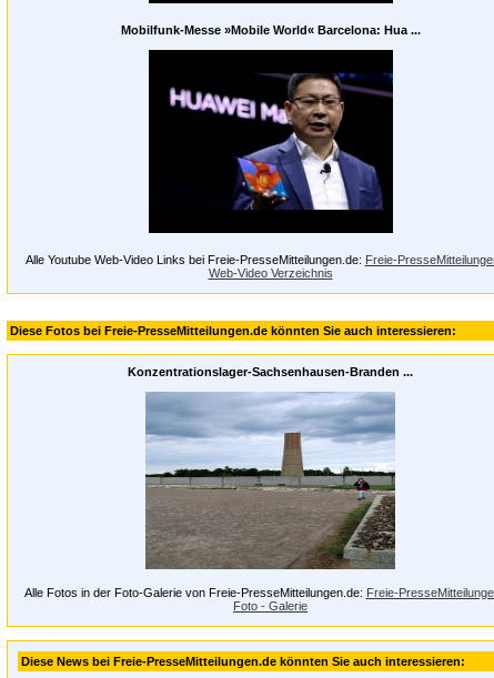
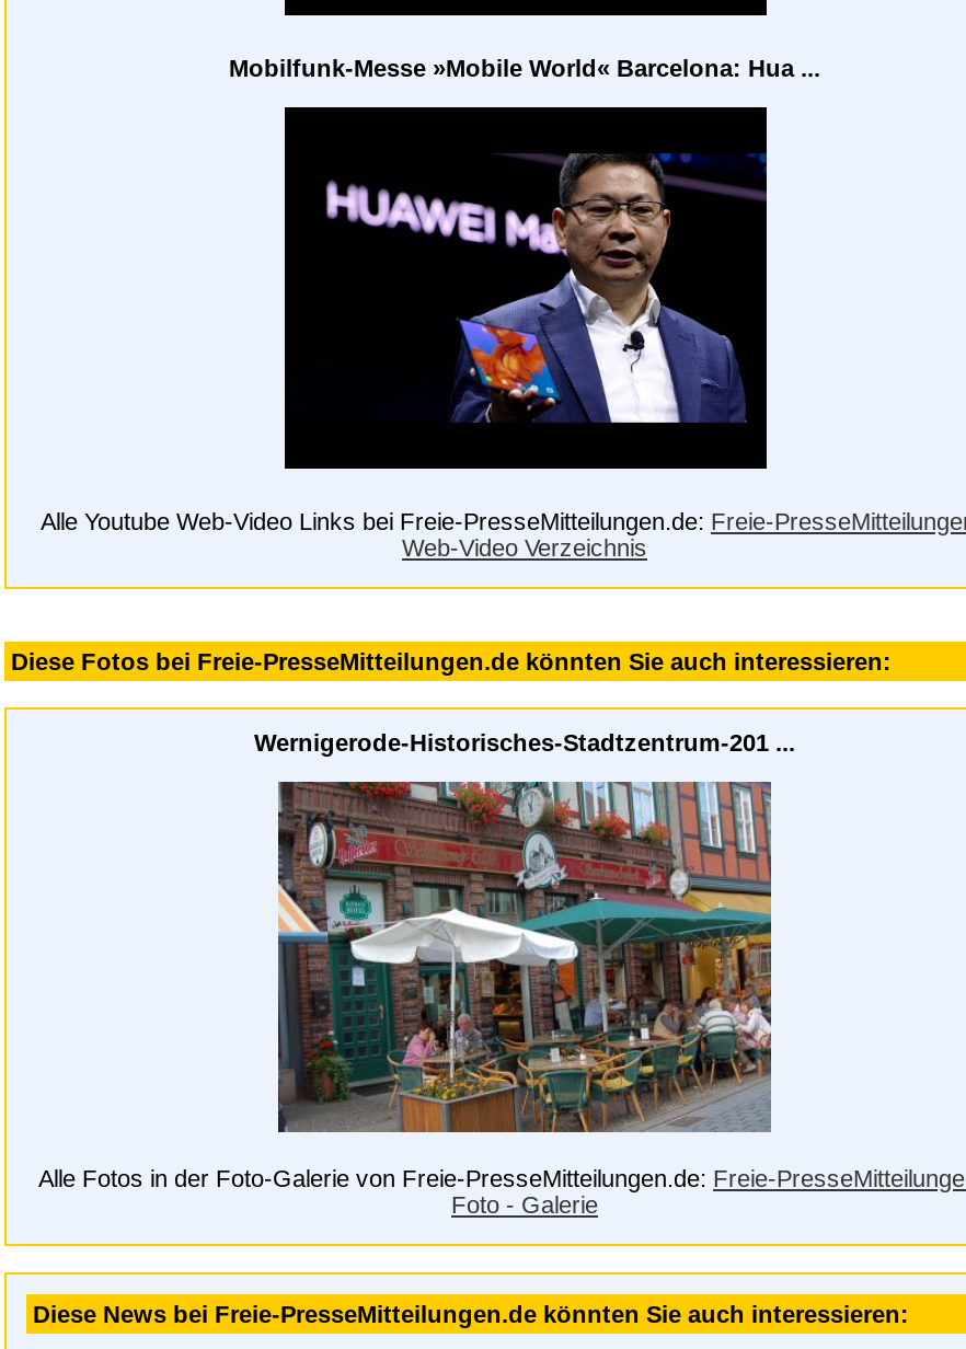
[128,365,413,378] Konzentrationslager-Sachsenhausen-Branden ... -> [254,729,795,756] Wernigerode-Historisches-Stadtzentrum-201 ...
[145,392,395,569] [image] -> [276,780,773,1132] [image]

